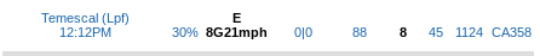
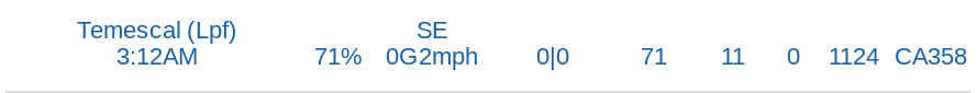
[206,11,268,39] E | 8G21mph -> [386,16,478,69] SE | 0G2mph
[60,25,199,39] 12:12PM | 30% -> [116,43,363,69] 3:12AM | 71%
[352,25,367,39] 88 -> [641,43,667,69] 71
[400,25,407,39] 8 -> [721,43,745,69] 11
[429,25,444,39] 45 -> [787,43,800,69] 0

